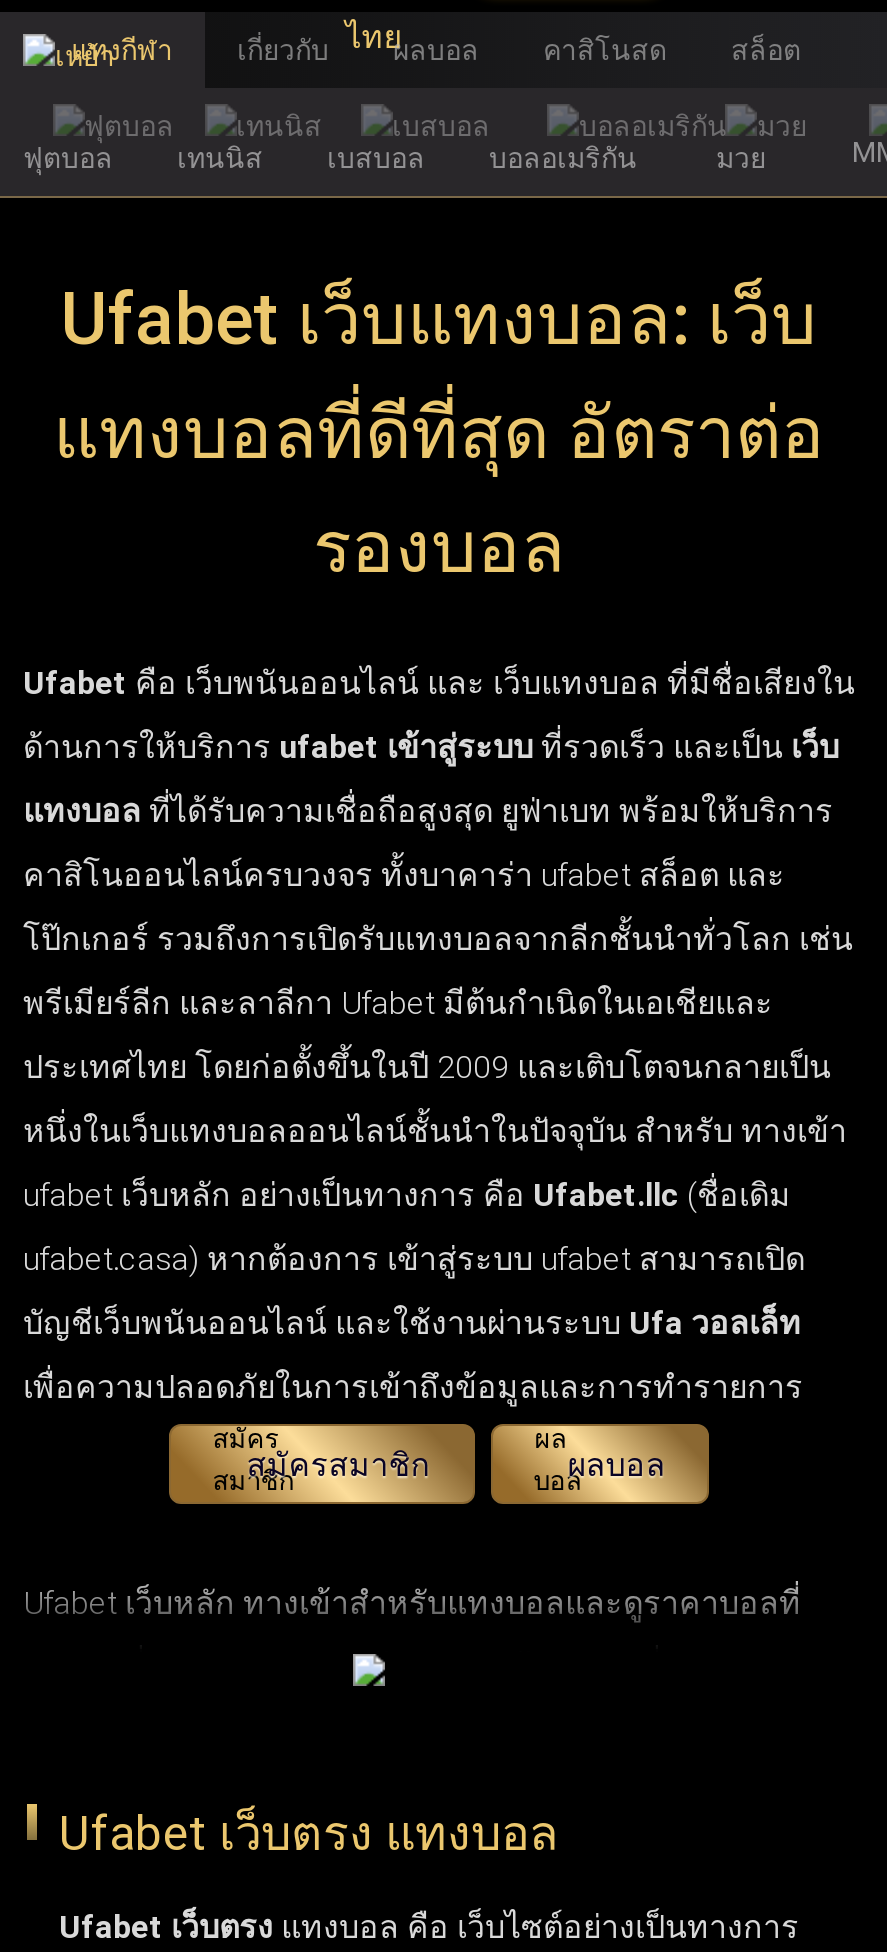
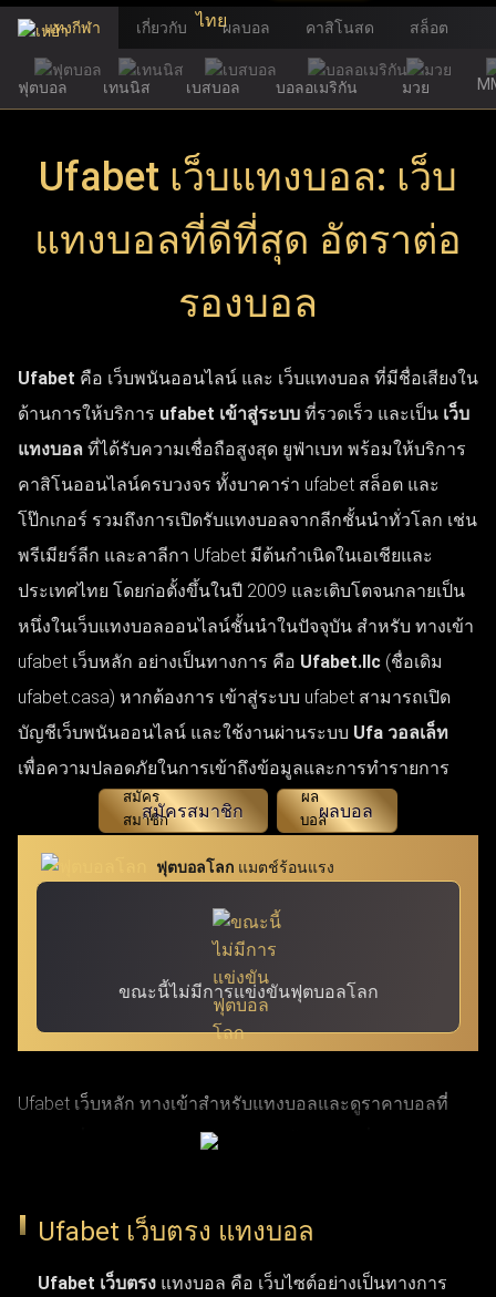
none -> [17,834,479,1052] [image] | ฟุตบอลโลก แมตช์ร้อนแรง
none -> [118,981,378,1002] ขณะนี้ไม่มีการแข่งขันฟุตบอลโลก

